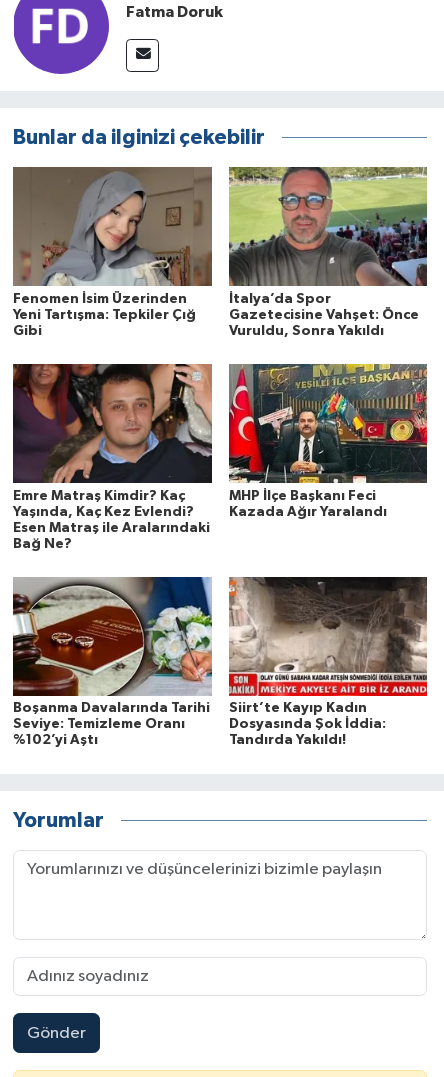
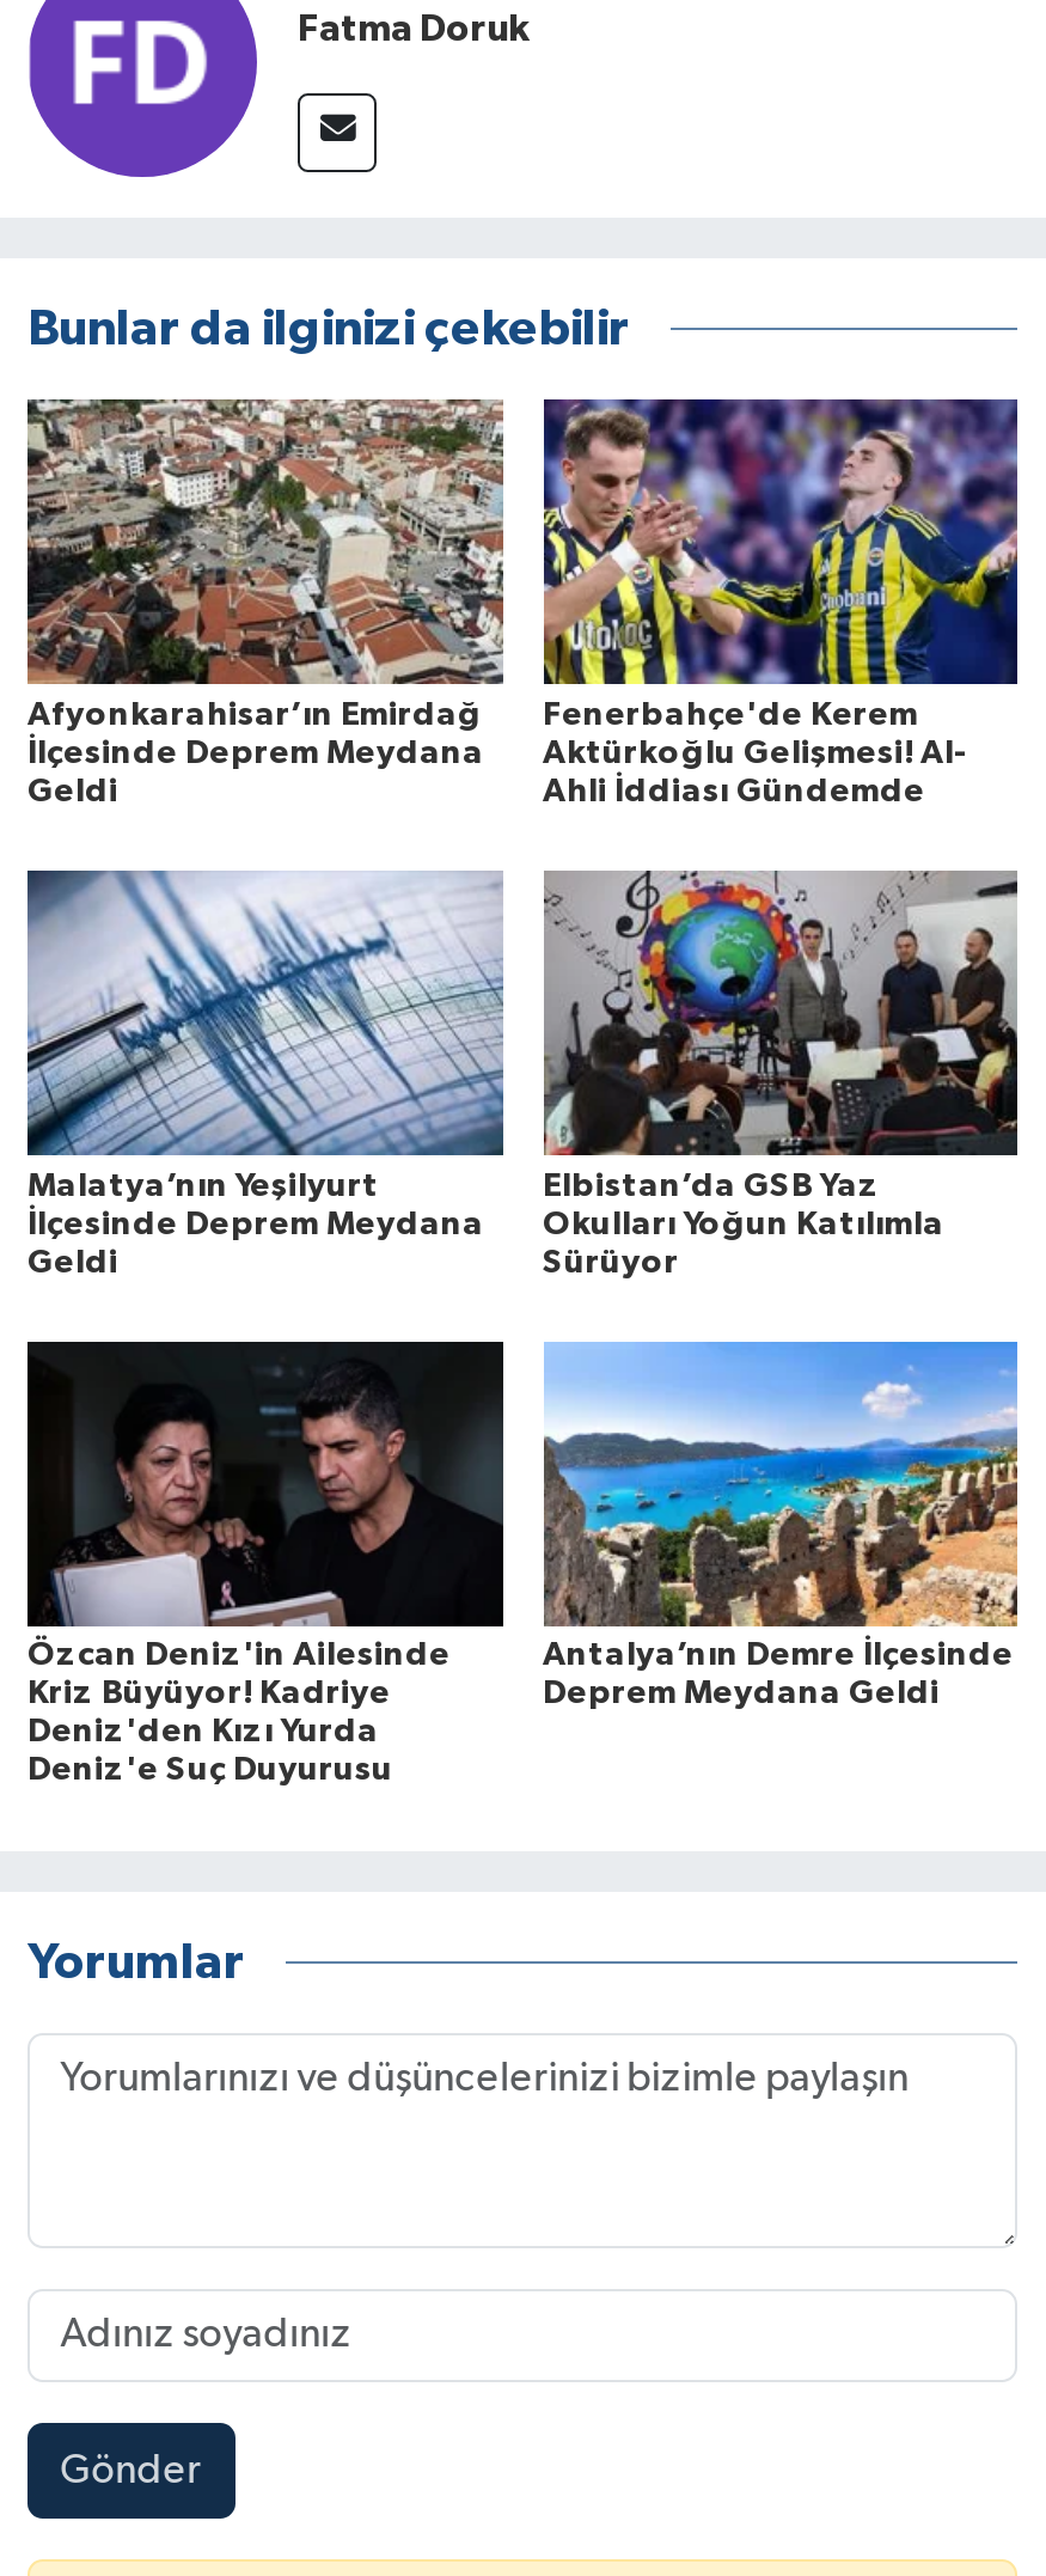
[12,167,212,338] [image] | Fenomen İsim Üzerinden | Yeni Tartışma: Tepkiler Çığ | Gibi -> [25,399,503,808] [image] | Afyonkarahisar’ın Emirdağ | İlçesinde Deprem Meydana | Geldi
[228,166,428,338] [image] | İtalya’da Spor | Gazetecisine Vahşet: Önce | Vuruldu, Sonra Yakıldı -> [542,397,1020,808] [image] | Fenerbahçe'de Kerem | Aktürkoğlu Gelişmesi! Al- | Ahli İddiası Gündemde
[12,363,213,551] [image] | Emre Matraş Kimdir? Kaç | Yaşında, Kaç Kez Evlendi? | Esen Matraş ile Aralarındaki | Bağ Ne? -> [25,868,506,1279] [image] | Malatya’nın Yeşilyurt | İlçesinde Deprem Meydana | Geldi
[228,363,428,519] [image] | MHP İlçe Başkanı Feci | Kazada Ağır Yaralandı -> [542,871,1020,1279] [image] | Elbistan’da GSB Yaz | Okulları Yoğun Katılımla | Sürüyor
[12,561,213,747] [image] | Boşanma Davalarında Tarihi | Seviye: Temizleme Oranı | %102’yi Aştı -> [25,1339,506,1788] [image] | Özcan Deniz'in Ailesinde | Kriz Büyüyor! Kadriye | Deniz'den Kızı Yurda | Deniz'e Suç Duyurusu
[228,561,428,747] [image] | Siirt’te Kayıp Kadın | Dosyasında Şok İddia: | Tandırda Yakıldı! -> [542,1339,1020,1711] [image] | Antalya’nın Demre İlçesinde | Deprem Meydana Geldi

